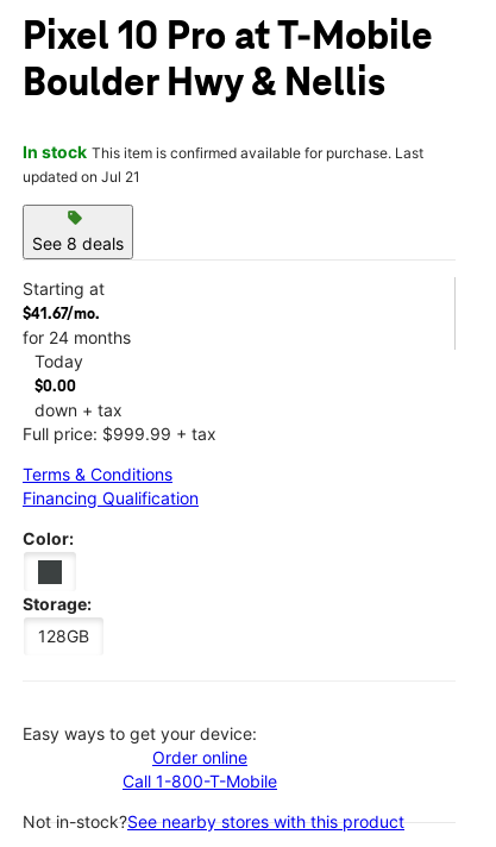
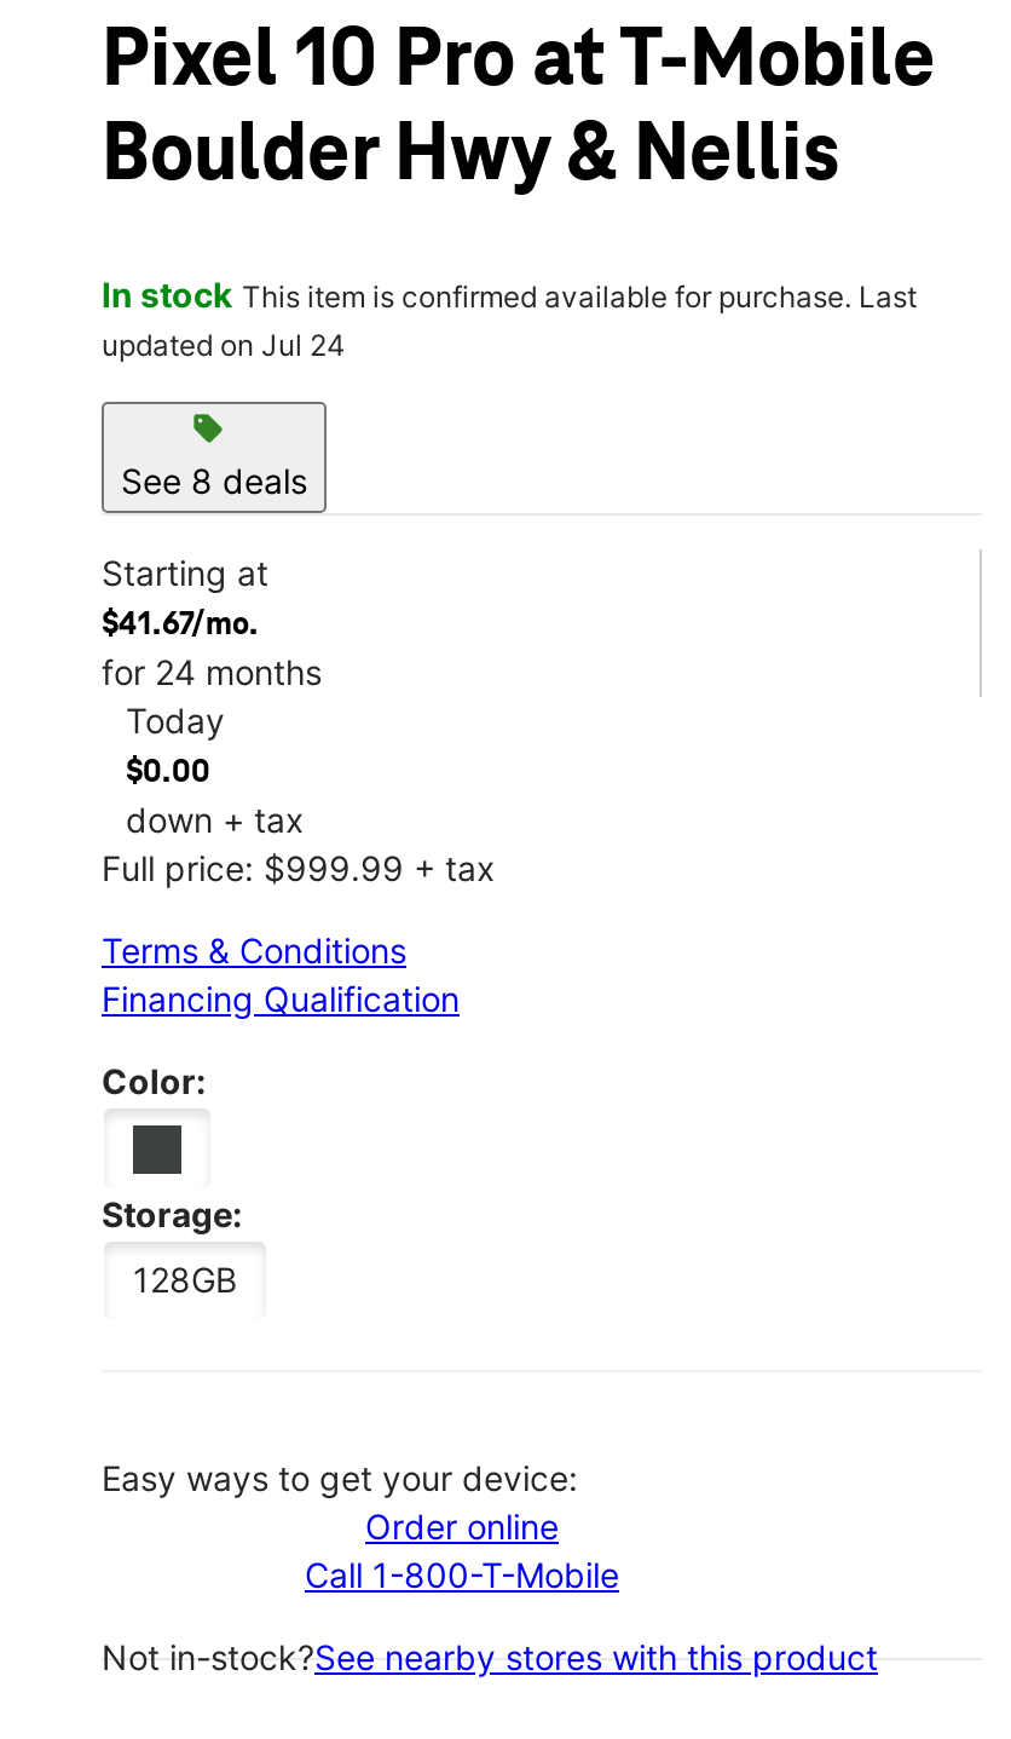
[23,168,140,185] updated on Jul 21 -> [102,327,346,363] updated on Jul 24

